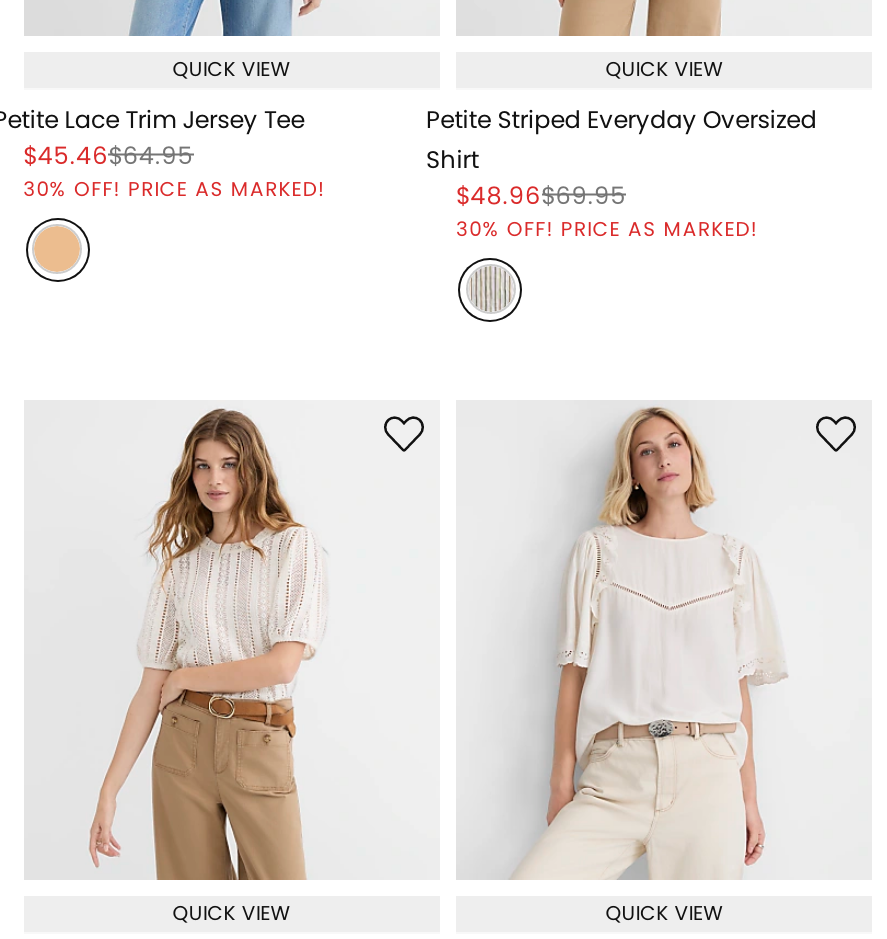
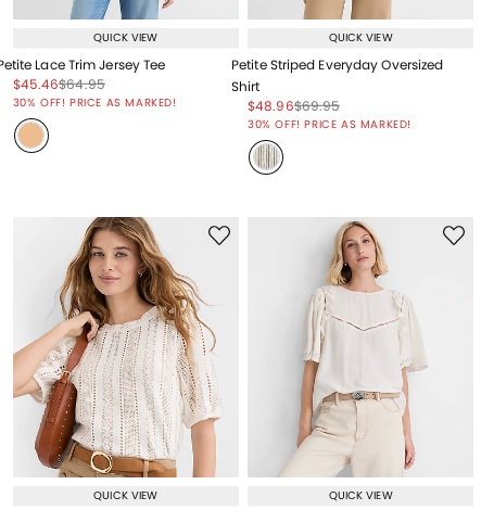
[26,400,402,880] [image] -> [13,216,219,479] [image]

